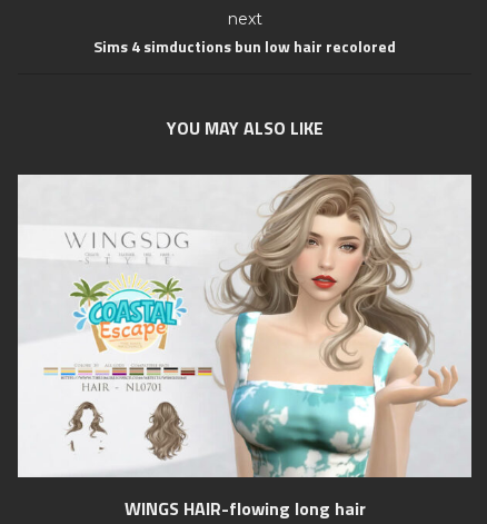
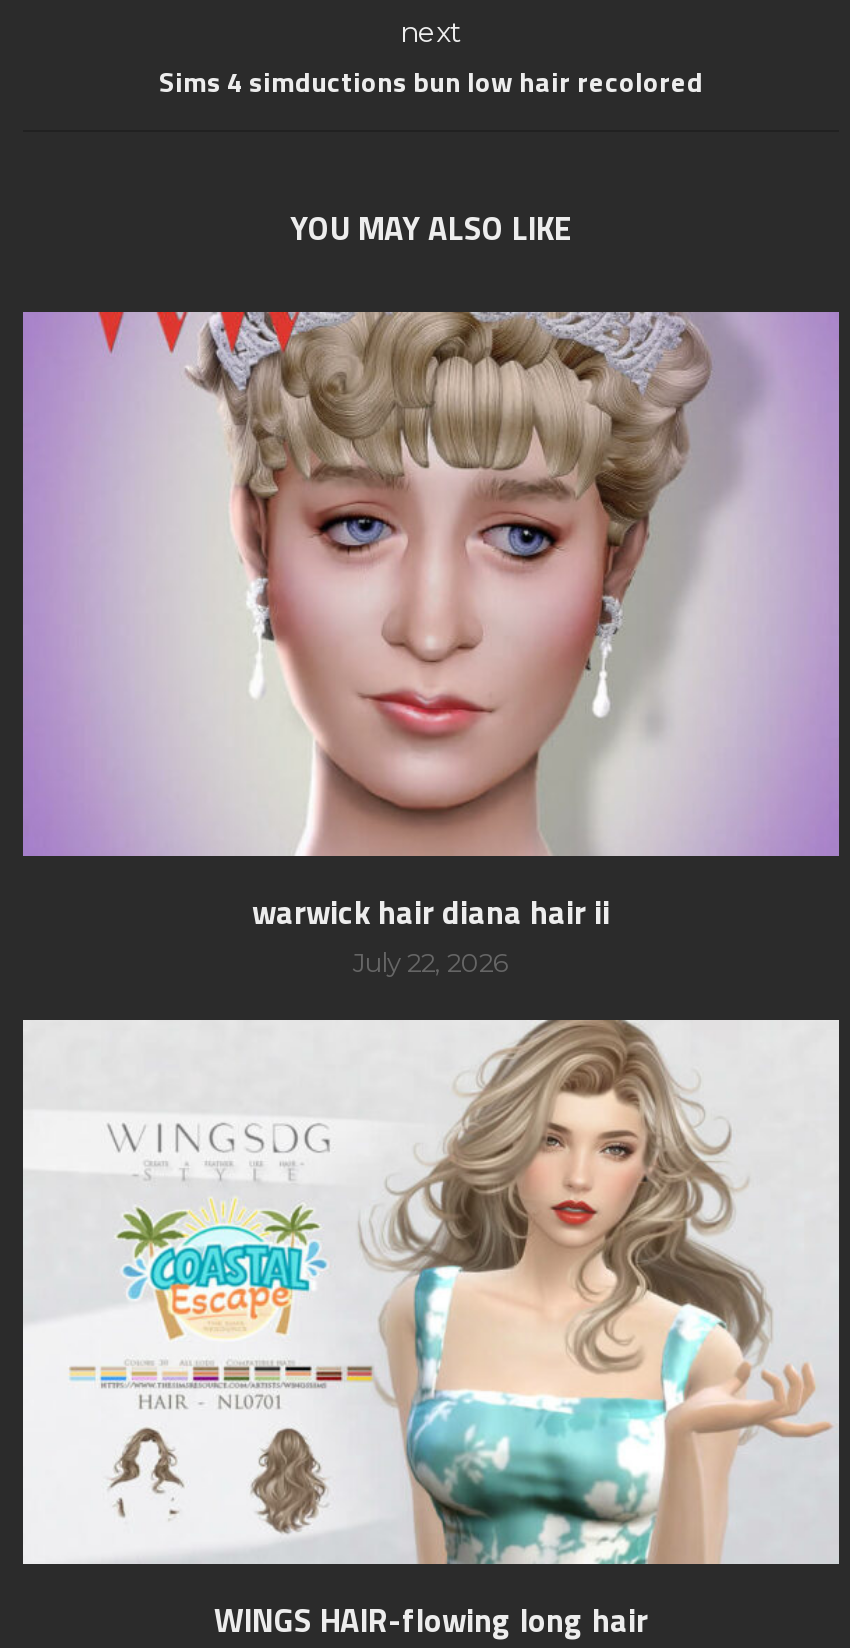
none -> [21,310,841,978] [image] | warwick hair diana hair ii | July 22, 2026

